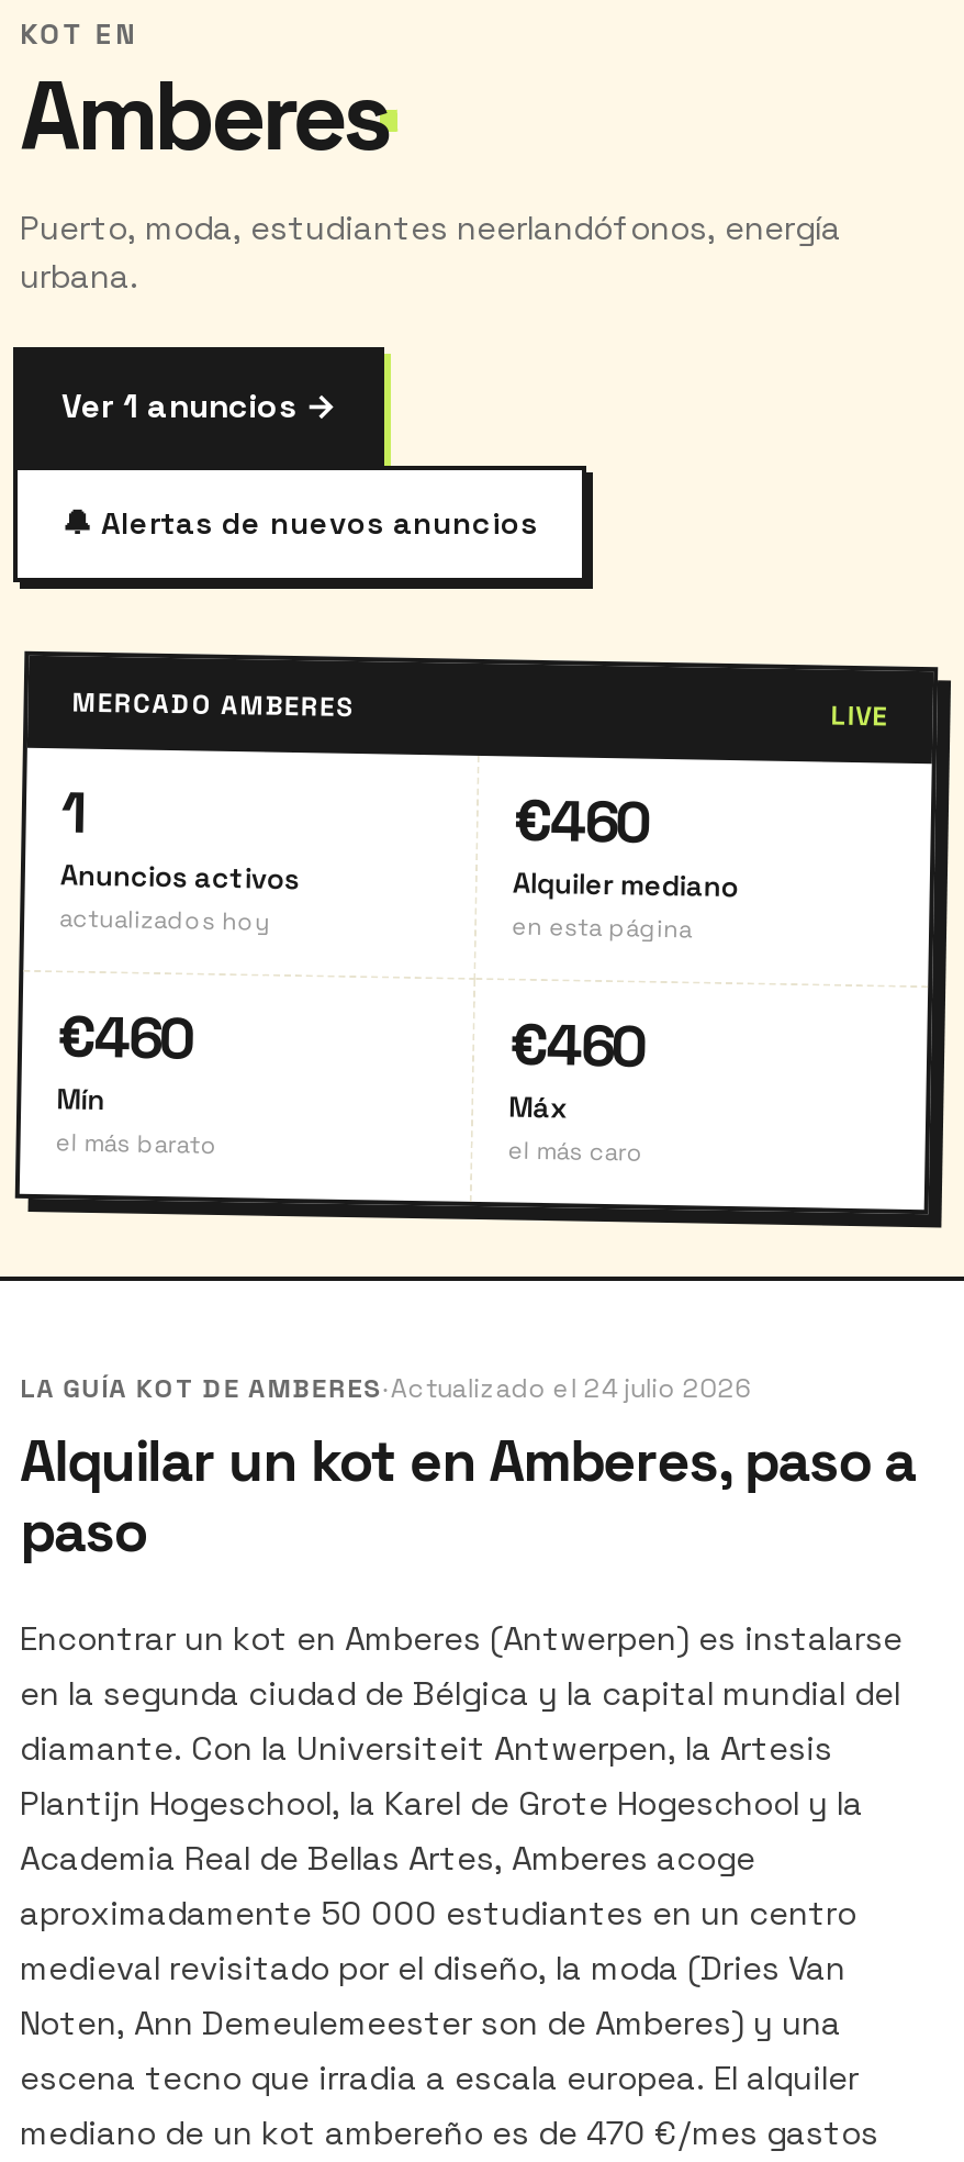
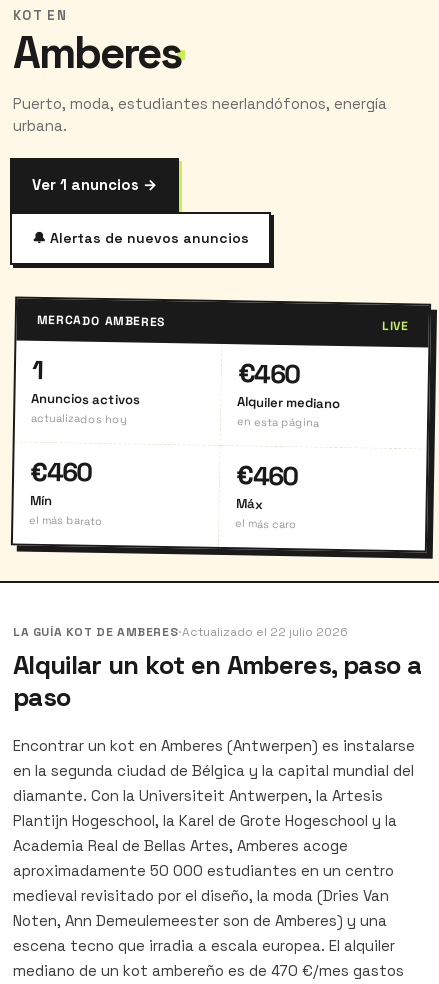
[20,1371,753,1406] LA GUÍA KOT DE AMBERES·Actualizado el 24 julio 2026 -> [13,624,348,640] LA GUÍA KOT DE AMBERES·Actualizado el 22 julio 2026

